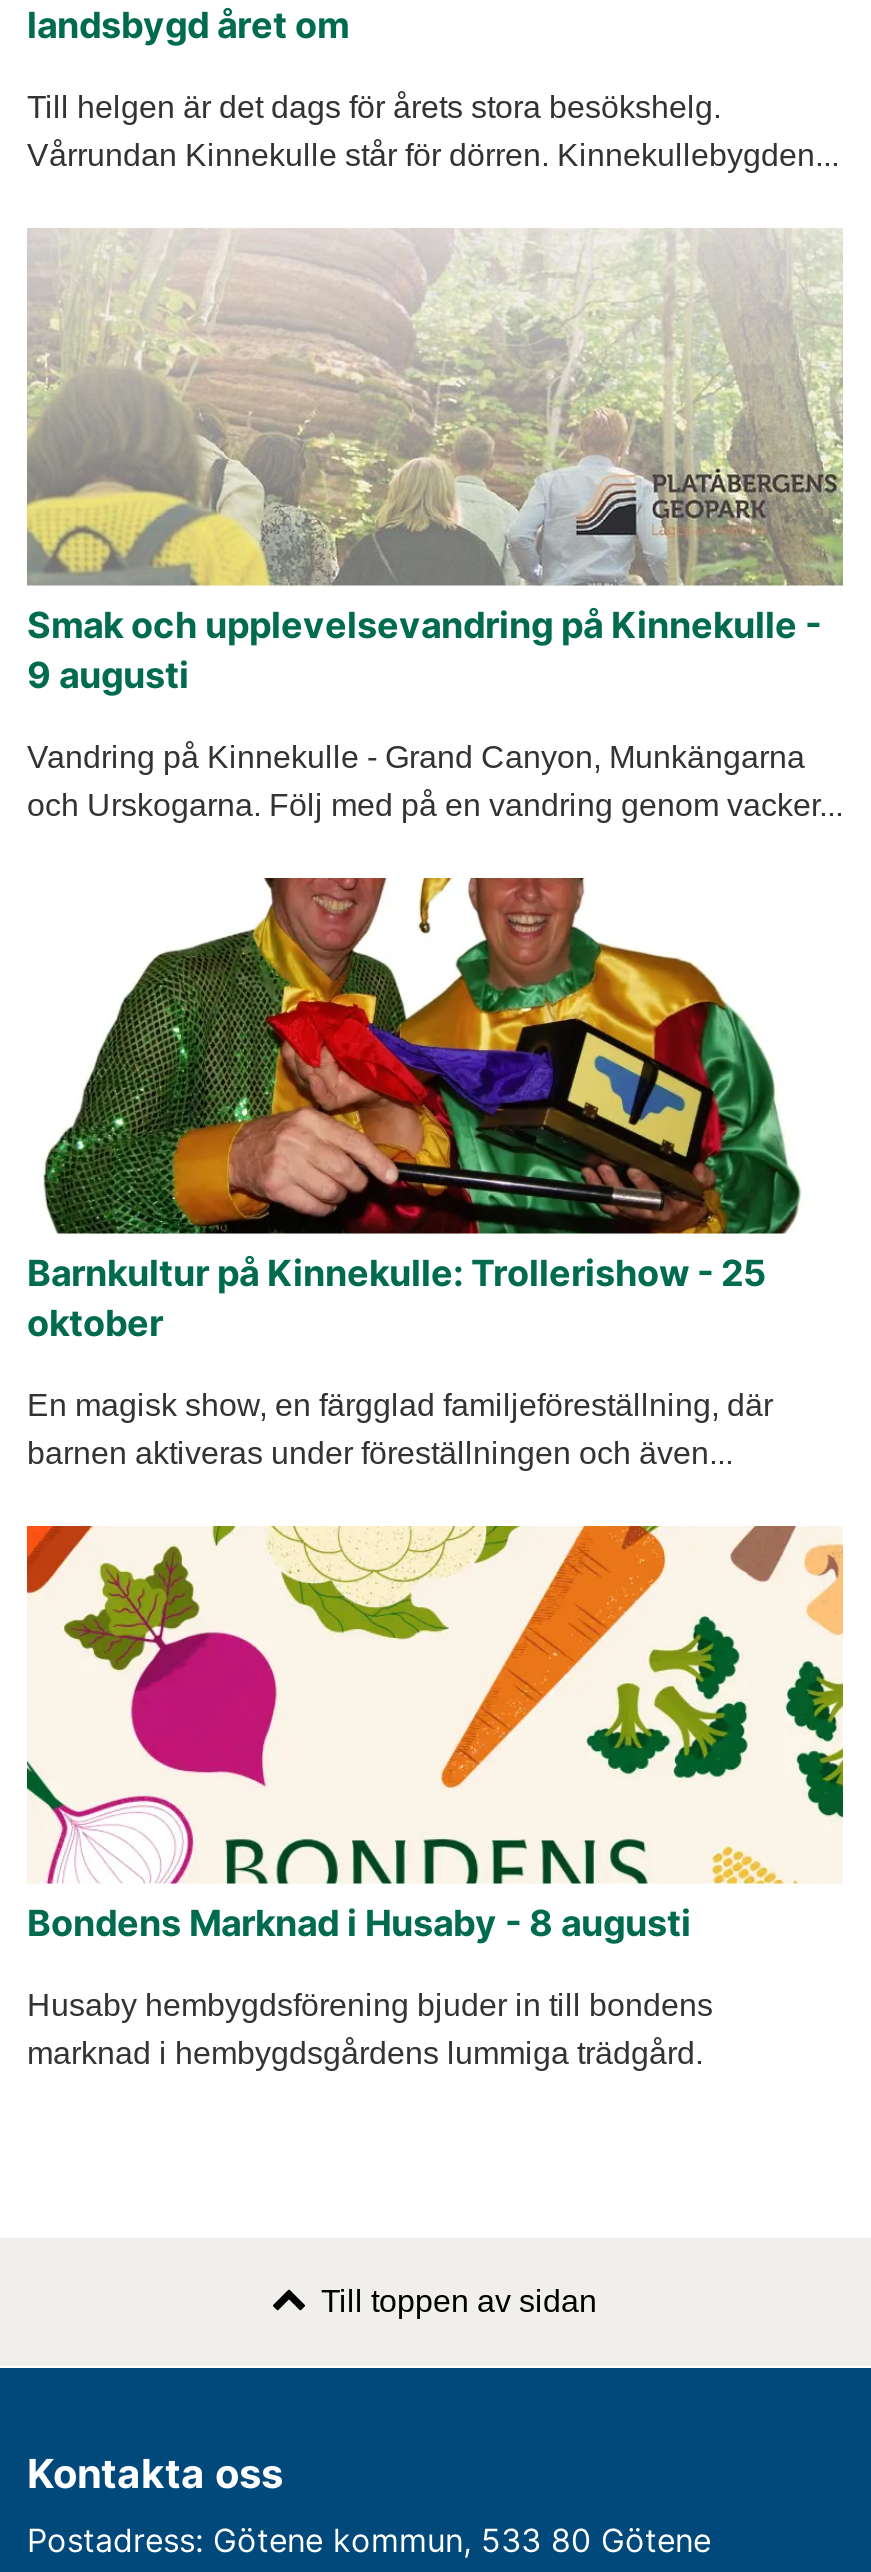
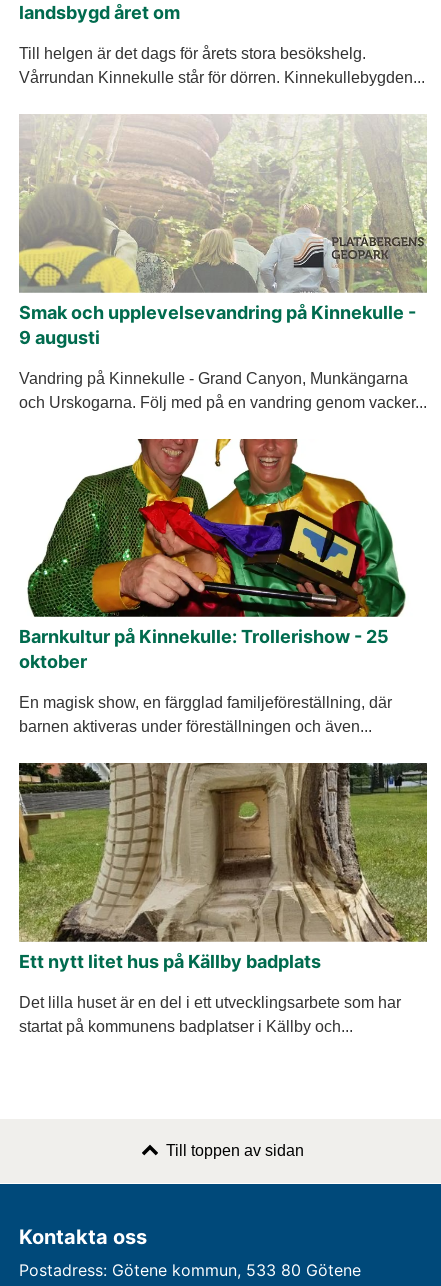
[25,1524,845,1943] [image] | Bondens Marknad i Husaby - 8 augusti -> [18,762,428,972] [image] | Ett nytt litet hus på Källby badplats
[27,1987,713,2069] Husaby hembygdsförening bjuder in till bondens | marknad i hembygdsgårdens lummiga trädgård. -> [19,994,401,1035] Det lilla huset är en del i ett utvecklingsarbete som har | startat på kommunens badplatser i Källby och...

